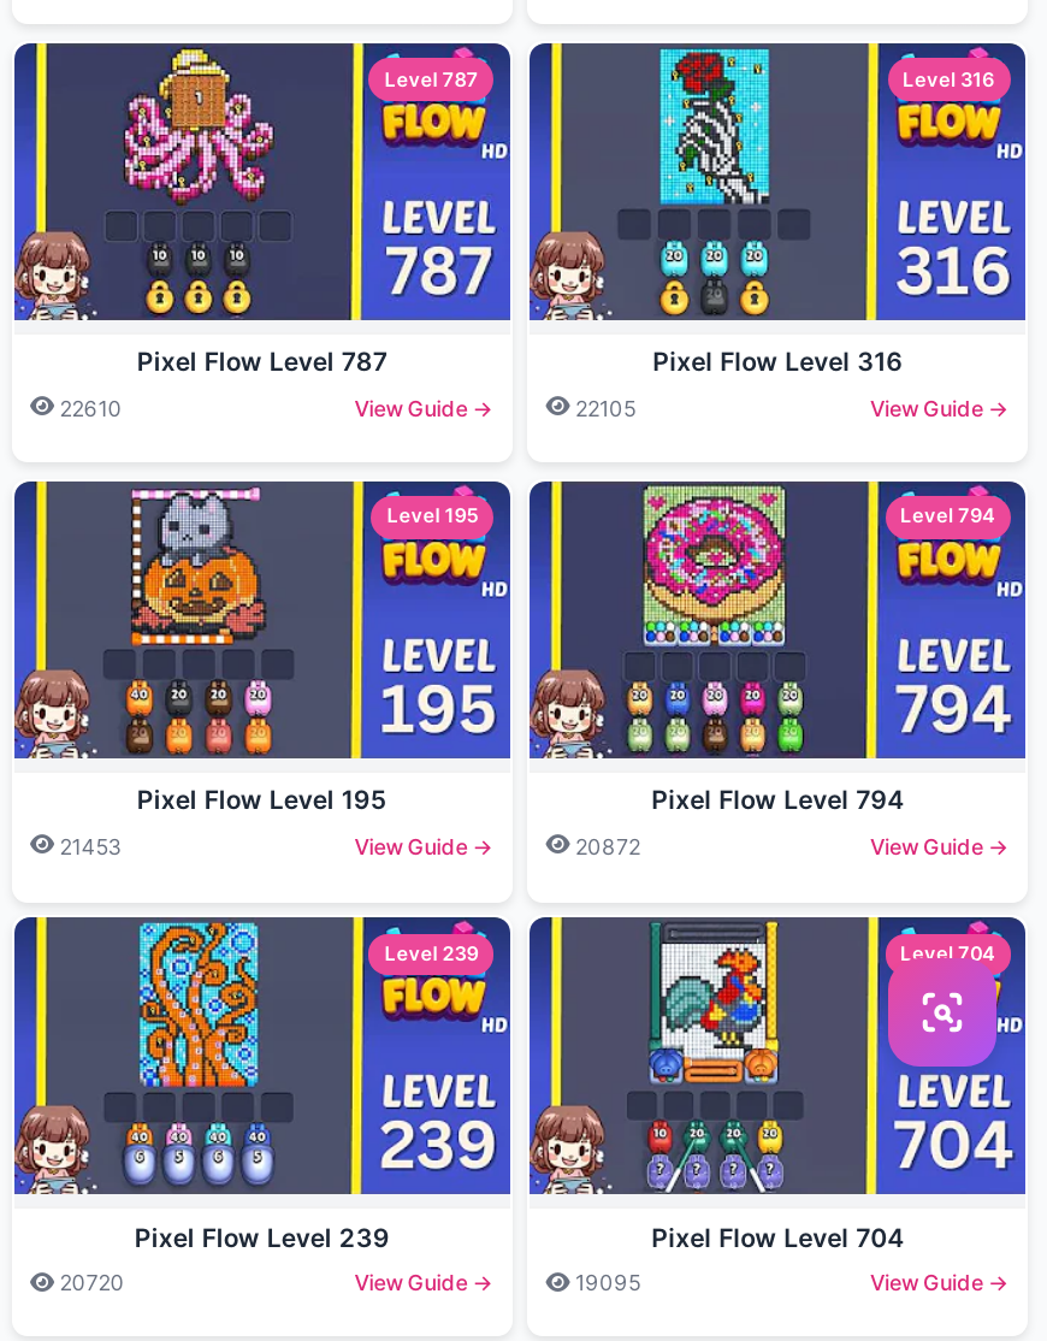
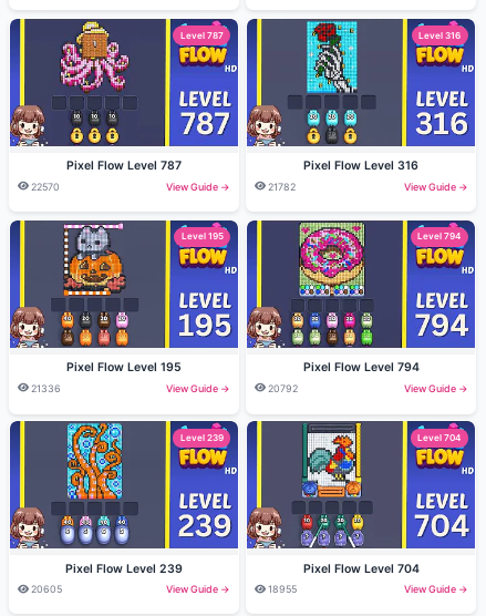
[59,394,122,421] 22610 -> [31,180,59,193] 22570
[575,394,635,421] 22105 -> [268,180,295,193] 21782
[59,832,122,859] 21453 -> [31,382,61,394] 21336
[575,832,640,859] 20872 -> [268,382,298,394] 20792
[886,973,999,1069] [image] -> [412,446,463,490] [image]
[59,1269,124,1296] 20720 -> [31,583,62,595] 20605
[575,1269,640,1296] 19095 -> [268,583,297,595] 18955

